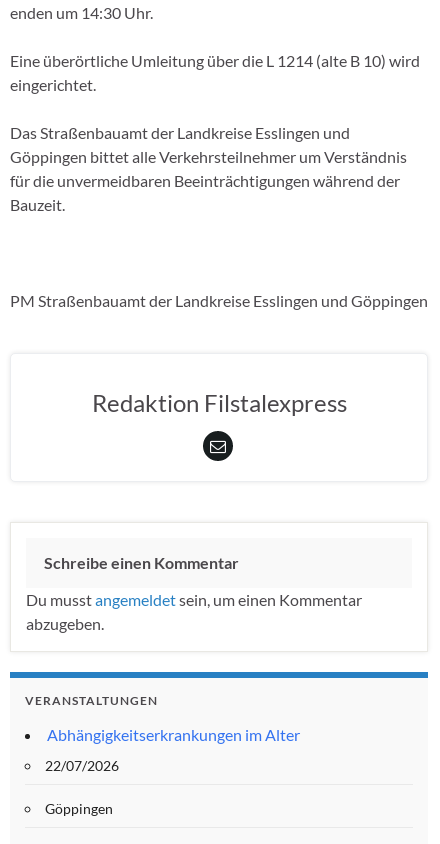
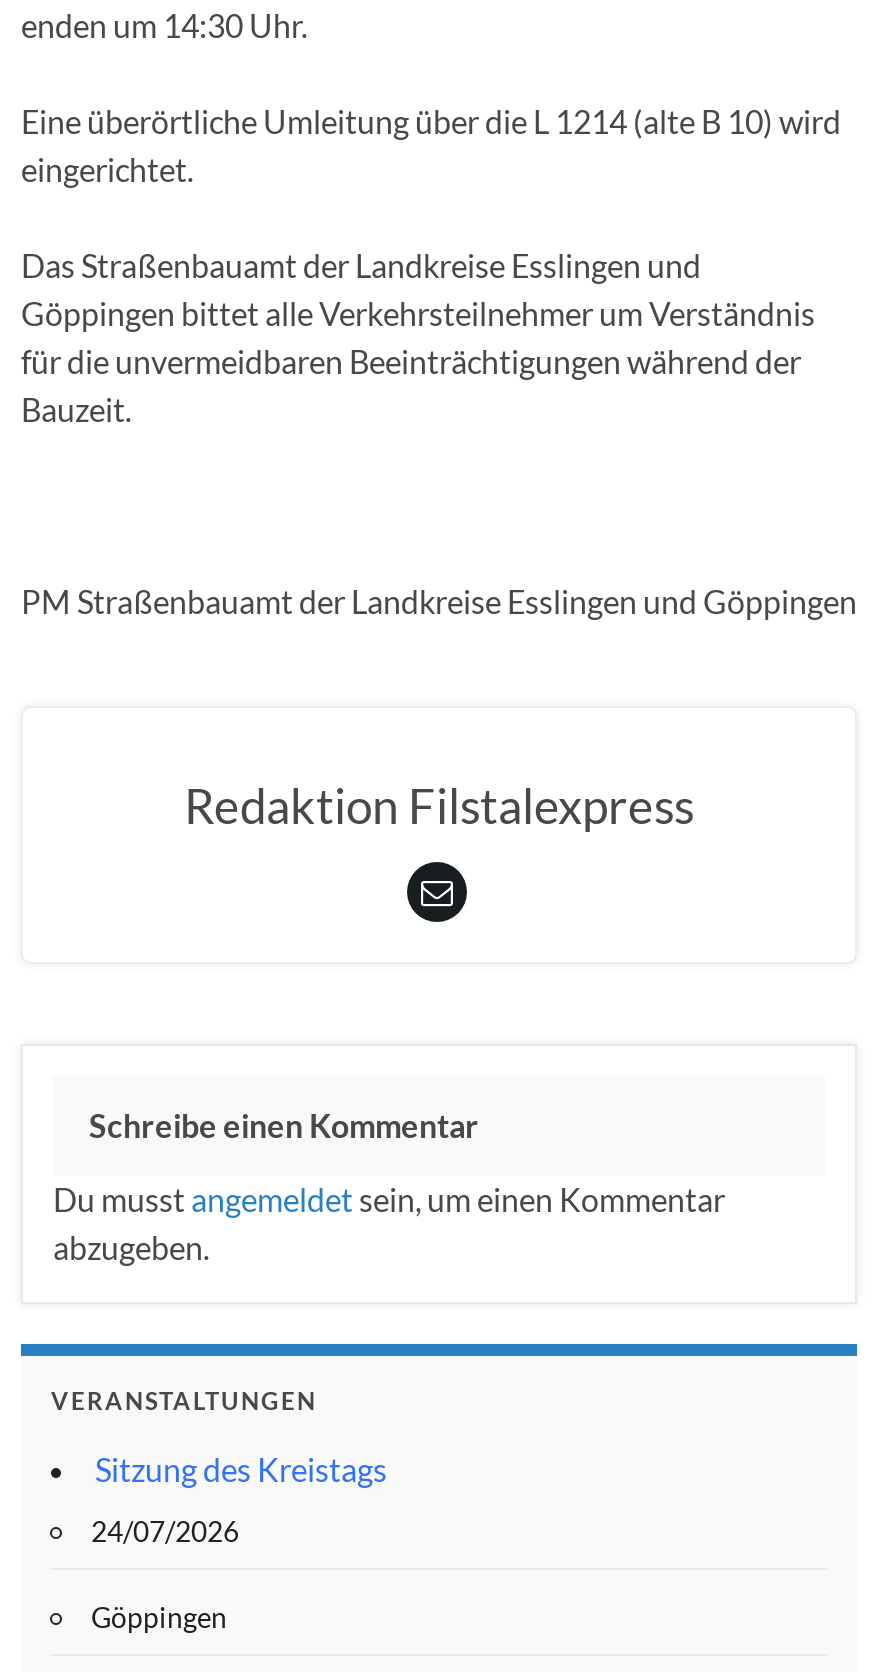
[47,725,300,744] Abhängigkeitserkrankungen im Alter -> [95,1450,387,1488] Sitzung des Kreistags
[45,757,119,774] 22/07/2026 -> [91,1514,239,1548] 24/07/2026

